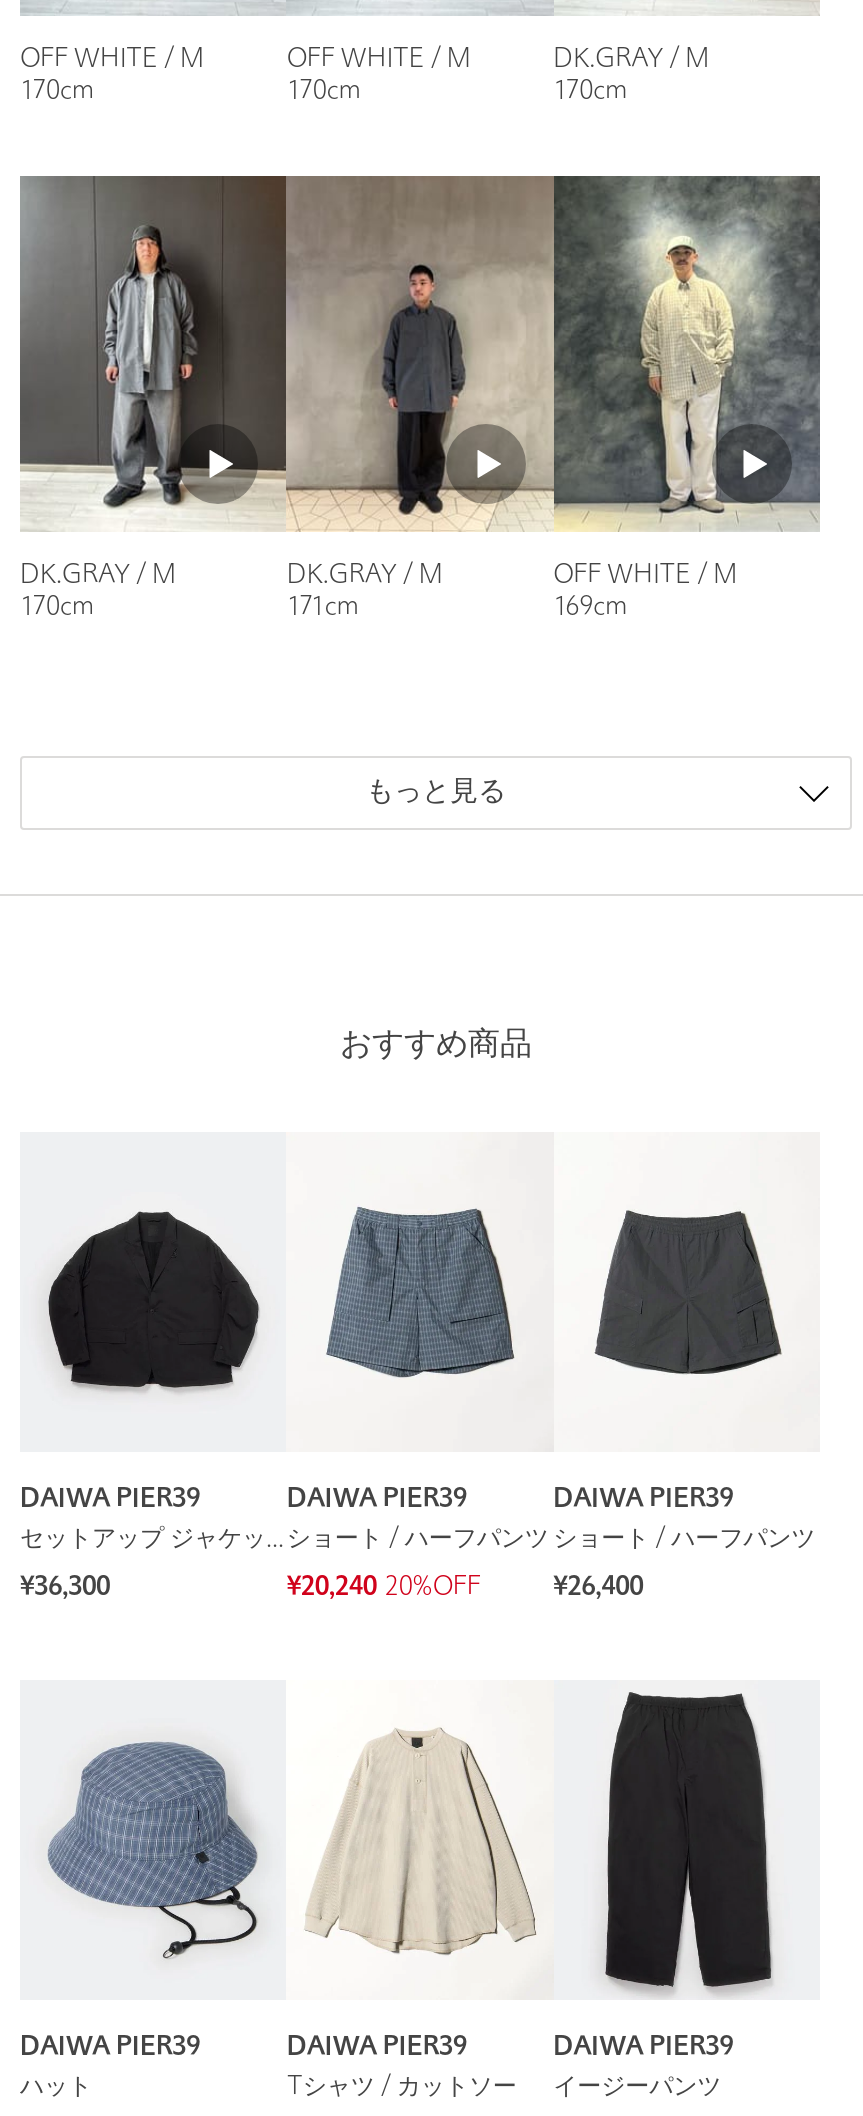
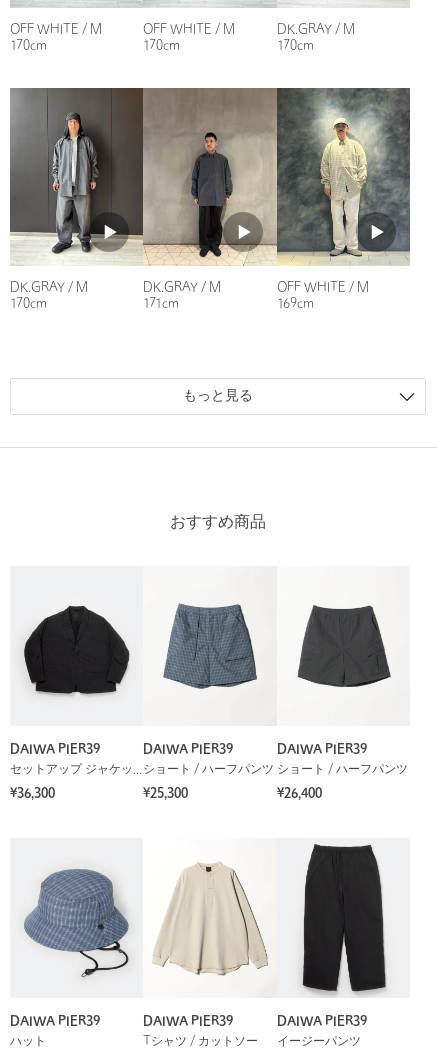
[287,1576,481,1600] ¥20,240 20%OFF -> [143,788,188,800] ¥25,300

